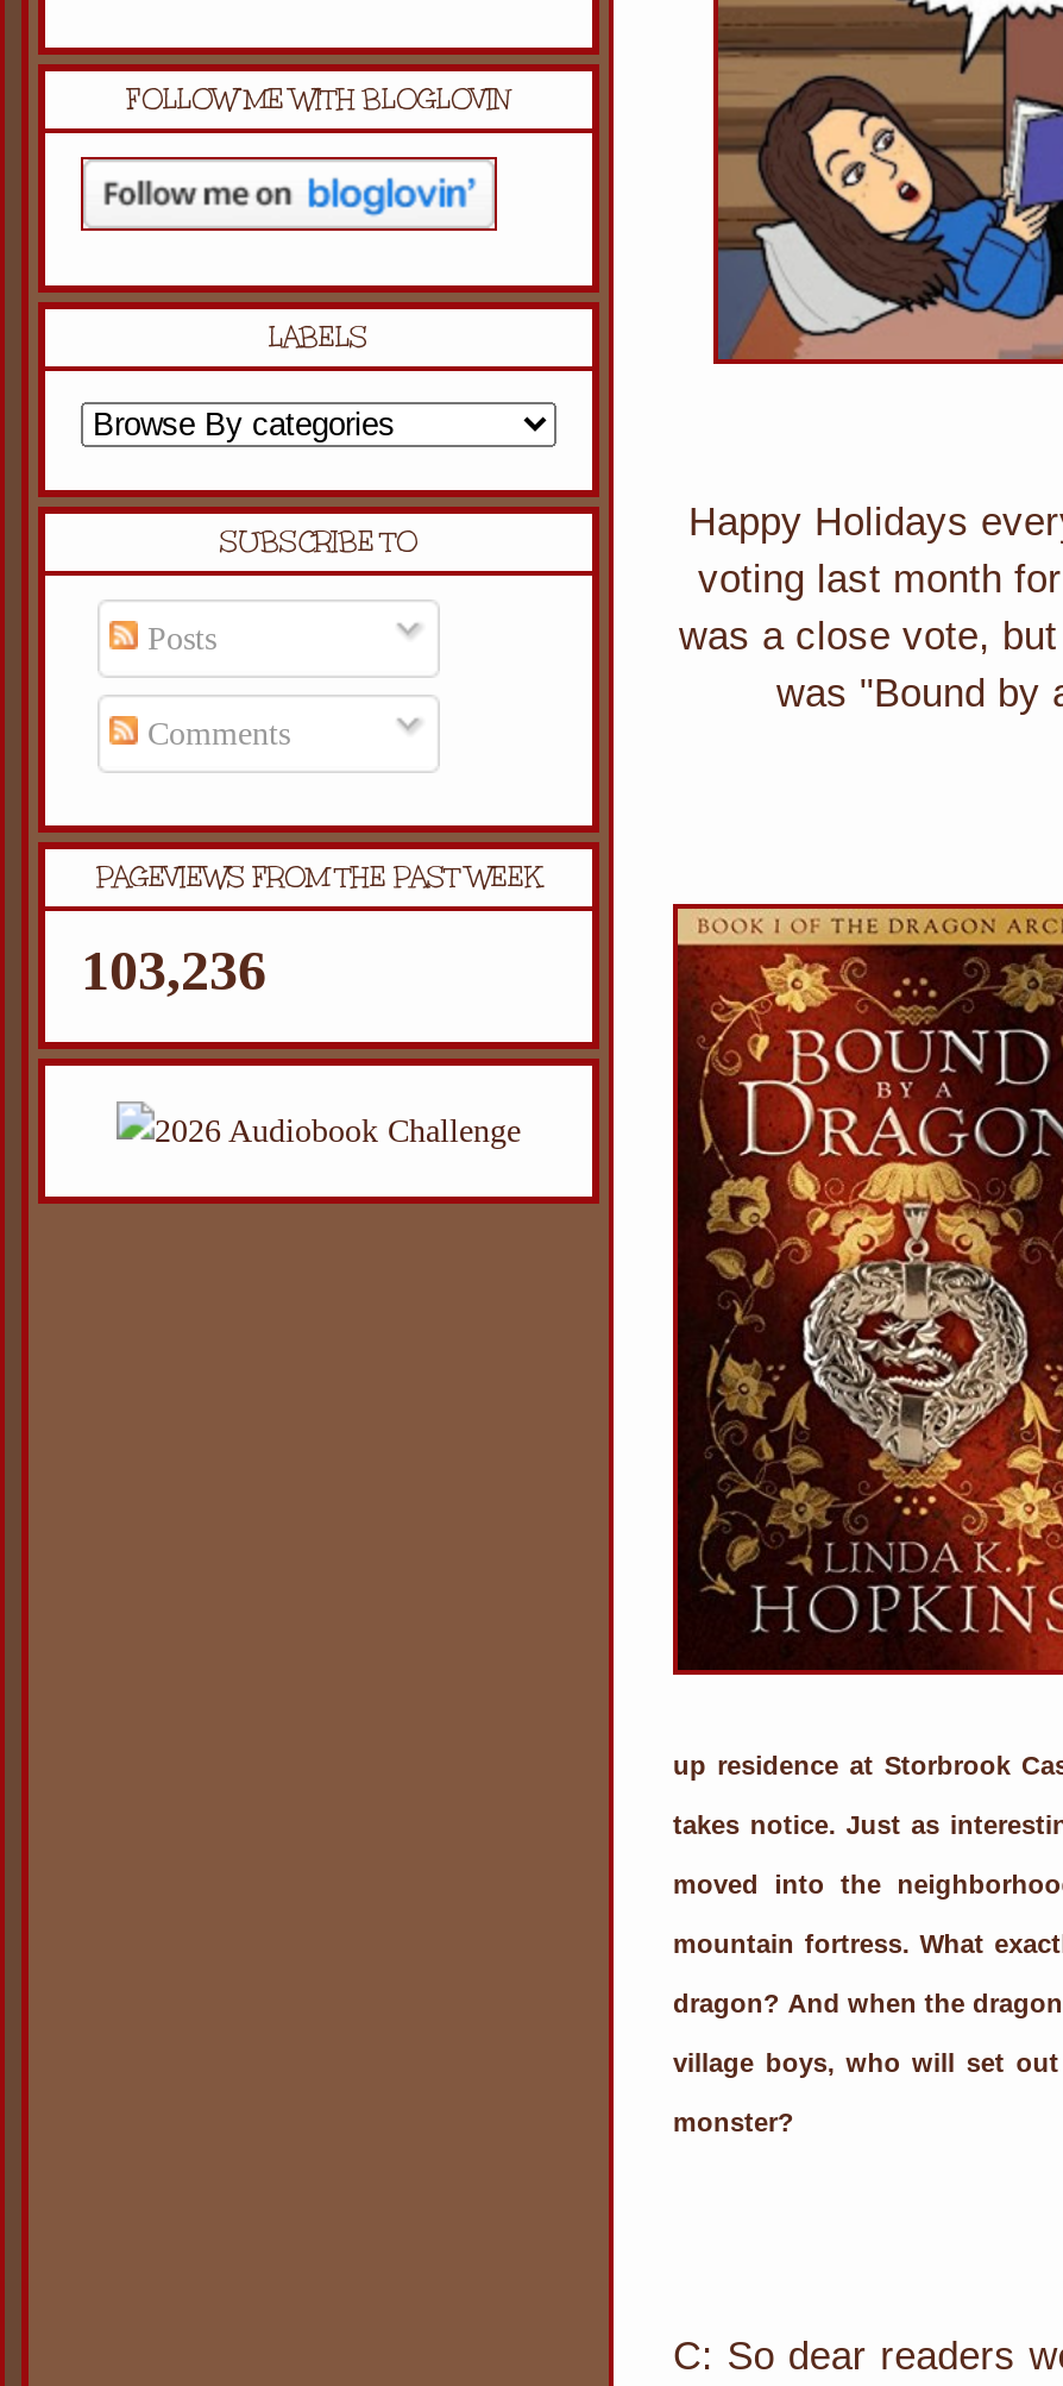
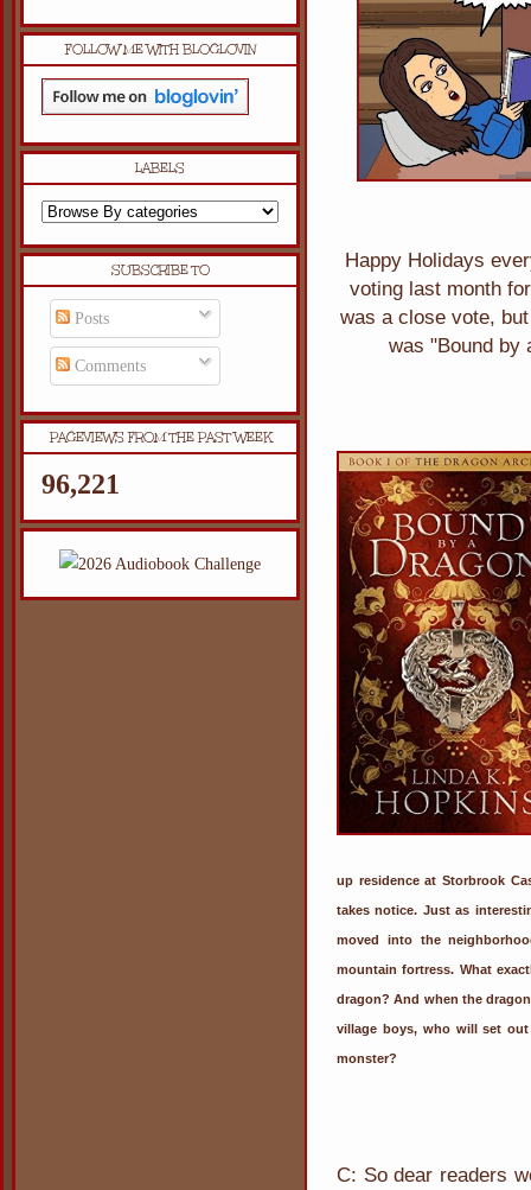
[81,940,266,1002] 103,236 -> [41,469,120,499] 96,221

